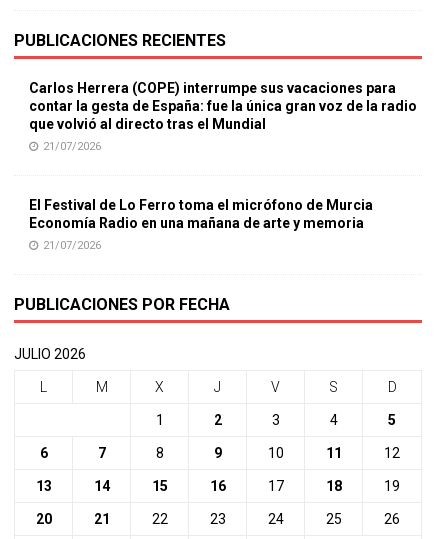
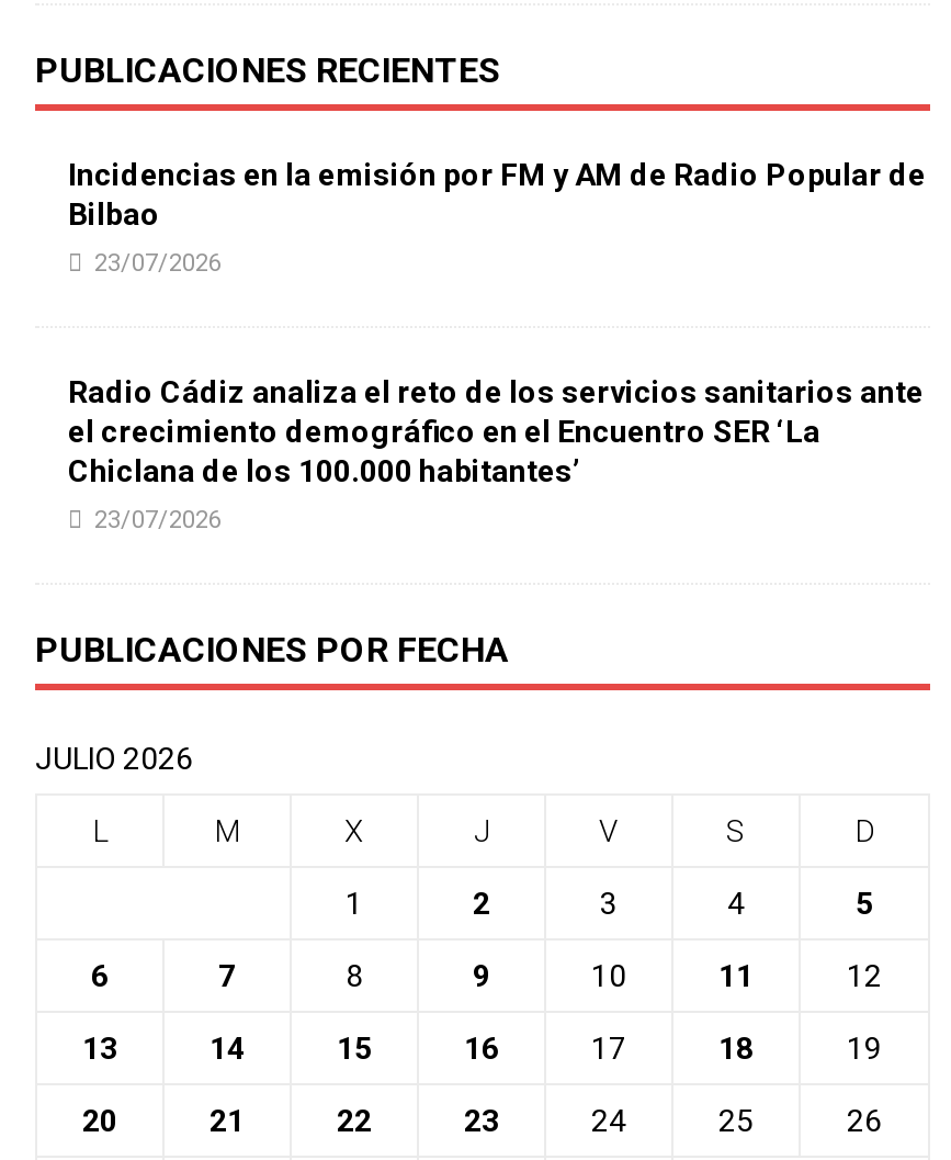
[29,80,417,132] Carlos Herrera (COPE) interrumpe sus vacaciones para | contar la gesta de España: fue la única gran voz de la radio | que volvió al directo tras el Mundial -> [68,157,926,231] Incidencias en la emisión por FM y AM de Radio Popular de | Bilbao
[43,140,101,153] 21/07/2026 -> [94,249,222,277] 23/07/2026
[29,197,373,231] El Festival de Lo Ferro toma el micrófono de Murcia | Economía Radio en una mañana de arte y memoria -> [68,374,924,488] Radio Cádiz analiza el reto de los servicios sanitarios ante | el crecimiento demográfico en el Encuentro SER ‘La | Chiclana de los 100.000 habitantes’
[43,239,101,252] 21/07/2026 -> [94,506,222,534] 23/07/2026

